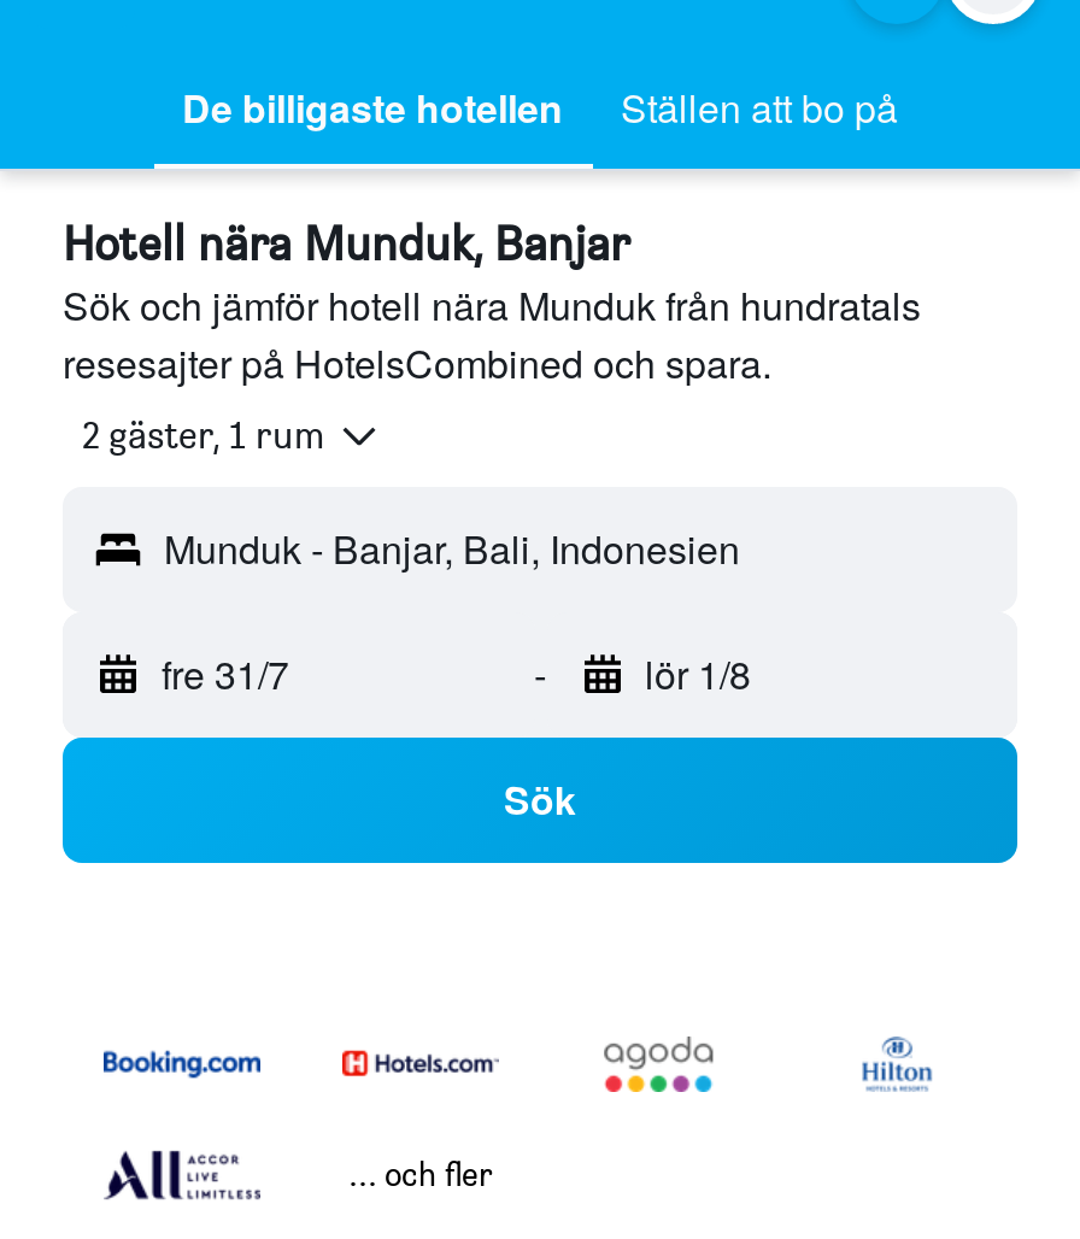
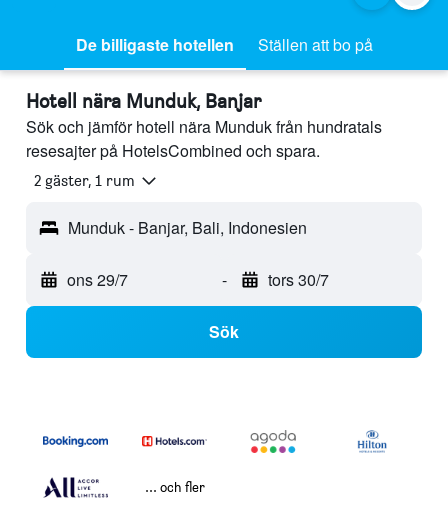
[162,646,289,702] fre 31/7 -> [67,268,128,291] ons 29/7
[645,646,751,702] lör 1/8 -> [267,268,328,291] tors 30/7

